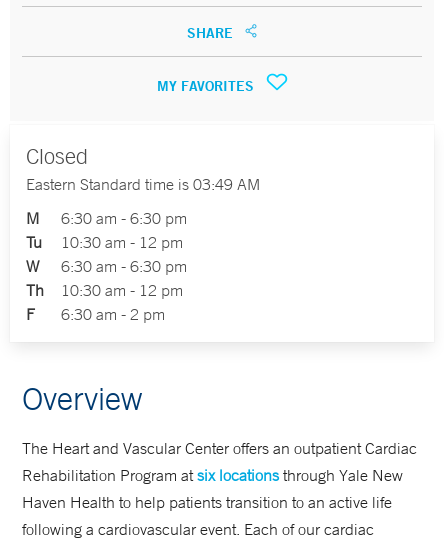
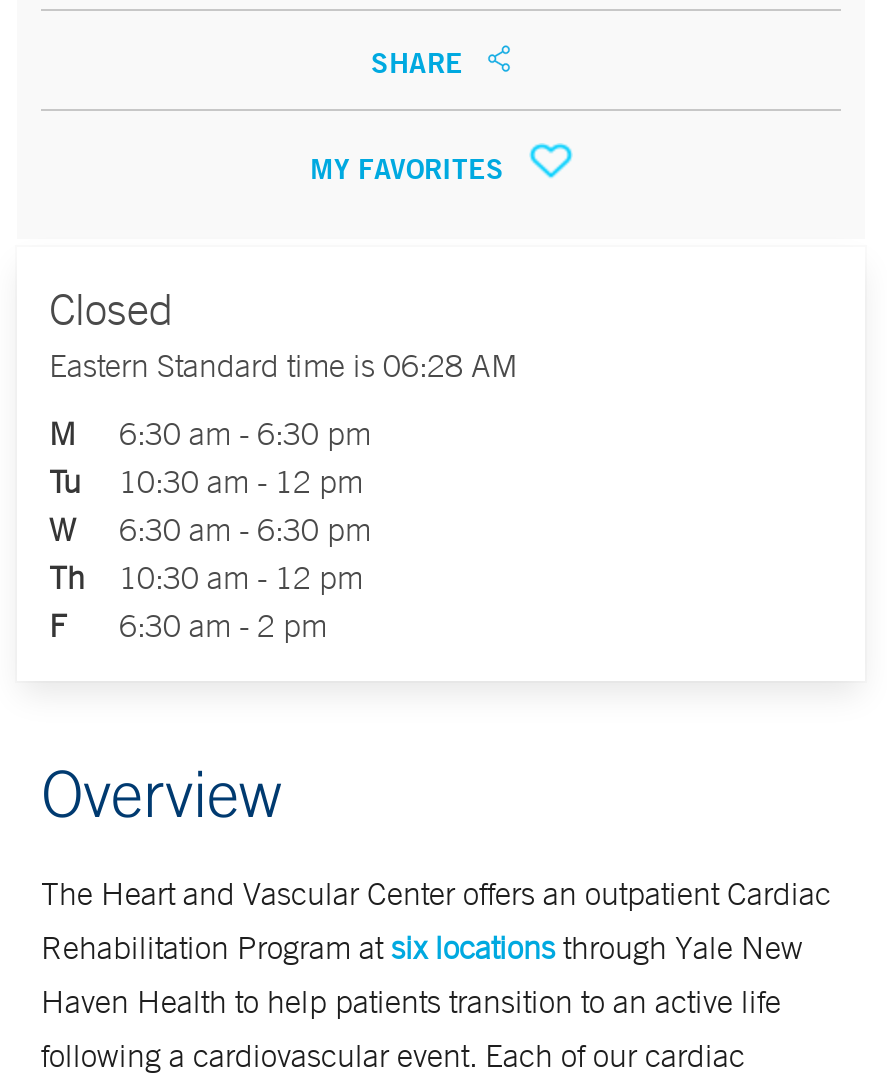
[26,174,260,194] Eastern Standard time is 03:49 AM -> [49,344,517,384] Eastern Standard time is 06:28 AM

